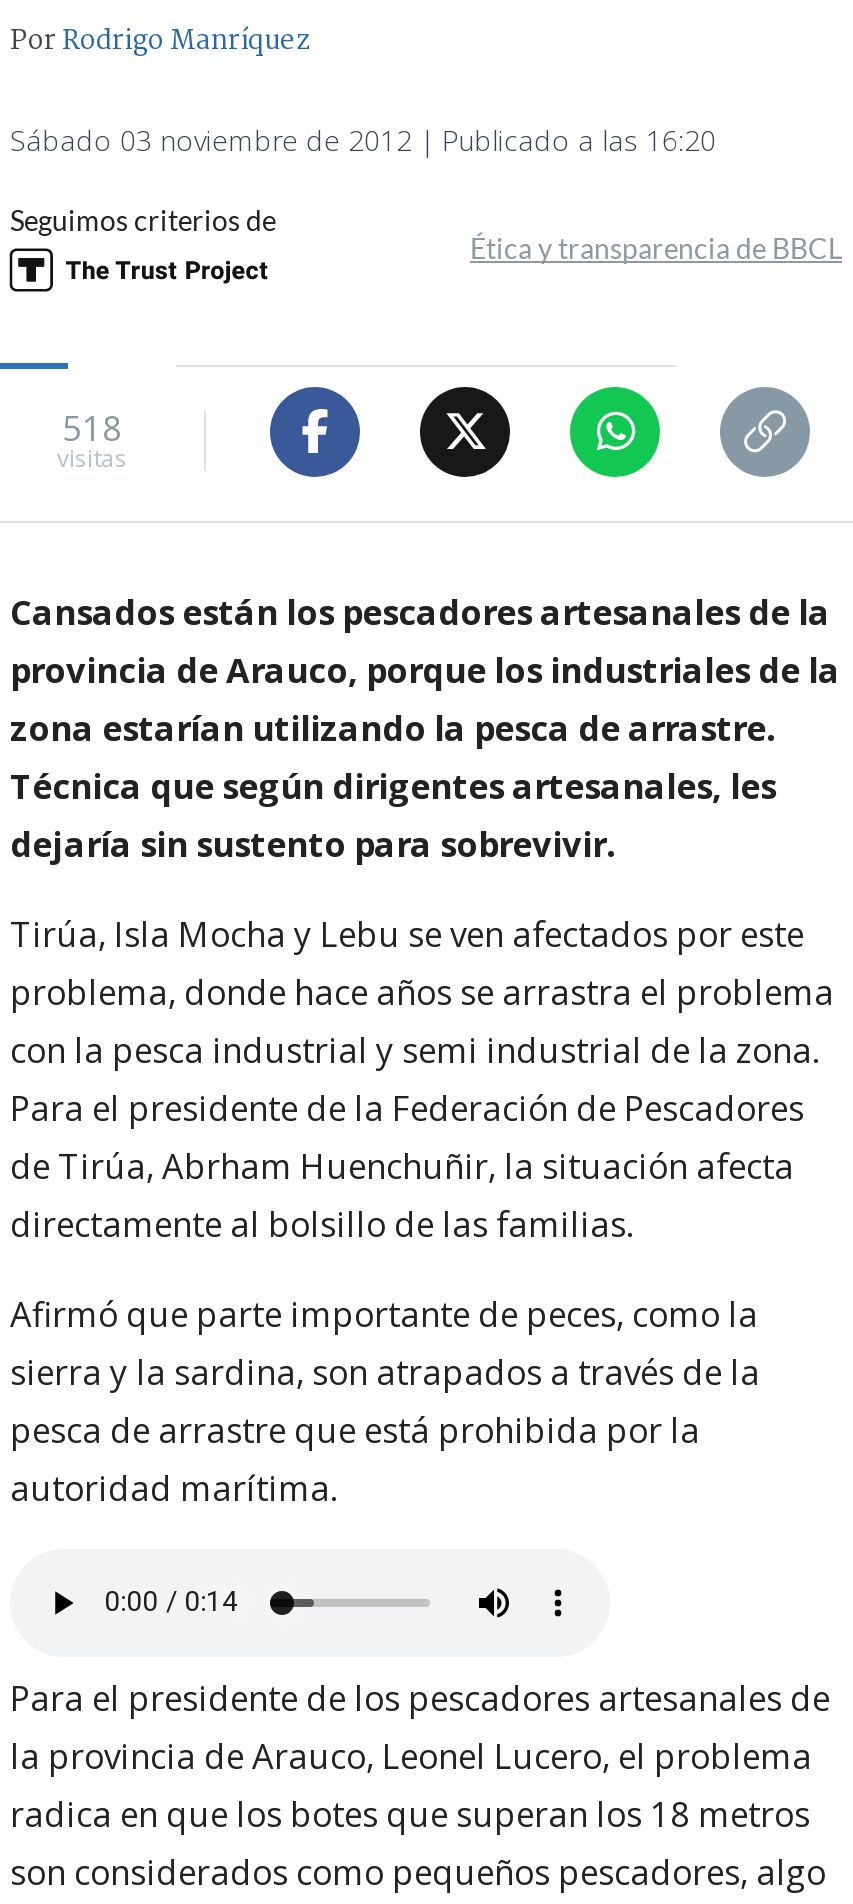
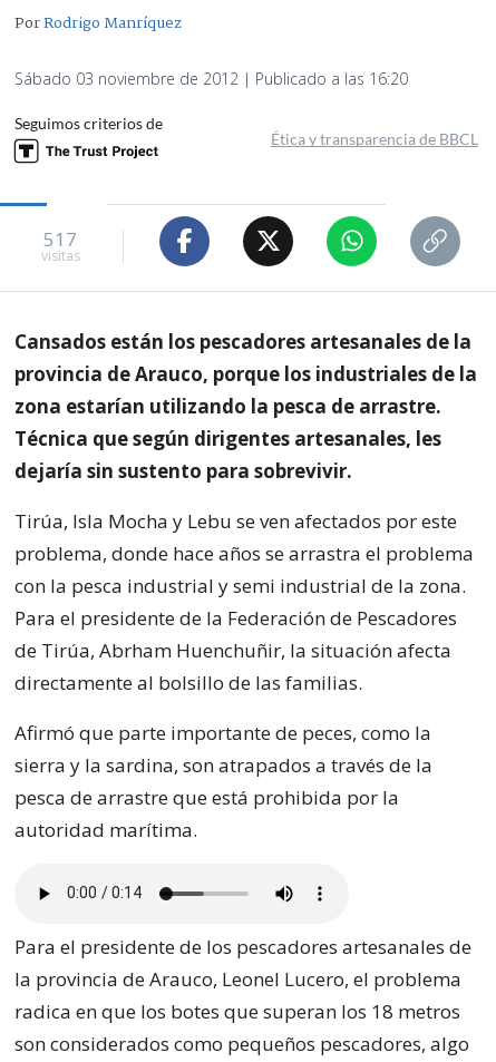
[62,406,122,452] 518 -> [43,227,77,252] 517

